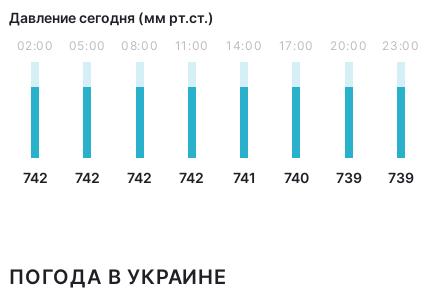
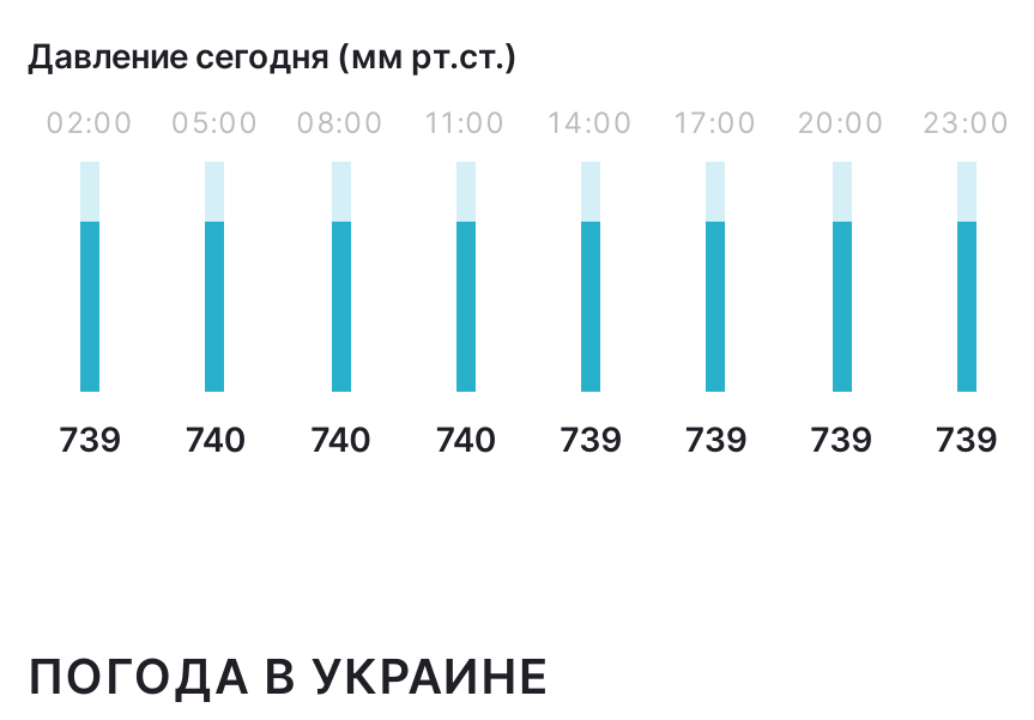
[23,169,48,186] 742 -> [59,418,121,459] 739
[75,169,100,186] 742 -> [185,418,245,459] 740
[127,169,152,186] 742 -> [311,418,370,459] 740
[179,169,204,186] 742 -> [436,418,496,459] 740
[233,169,256,186] 741 -> [560,418,622,459] 739
[284,169,309,186] 740 -> [685,418,747,459] 739

